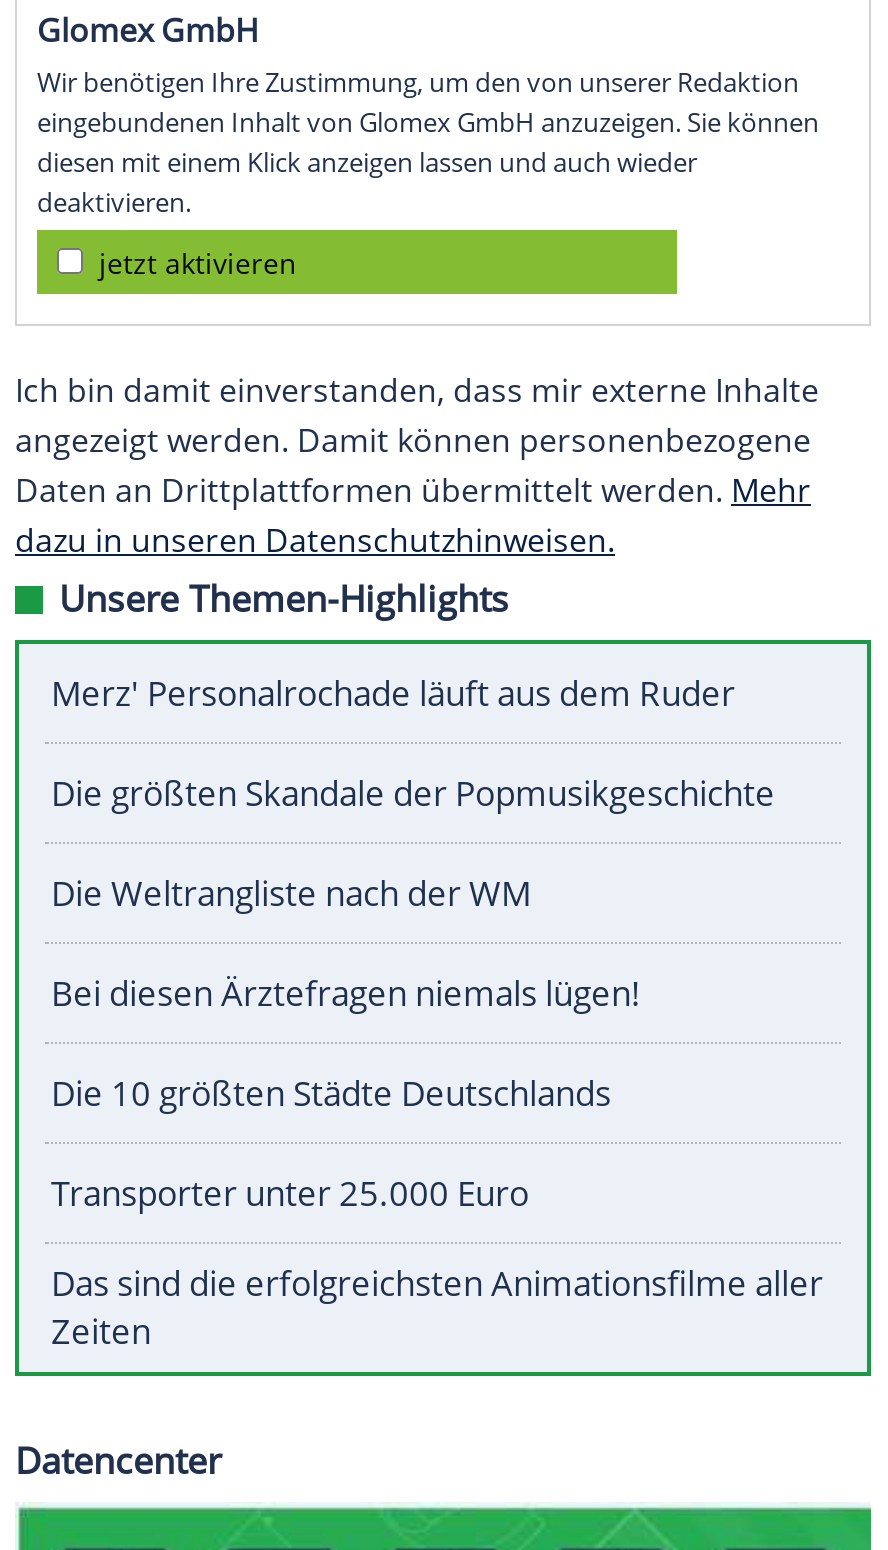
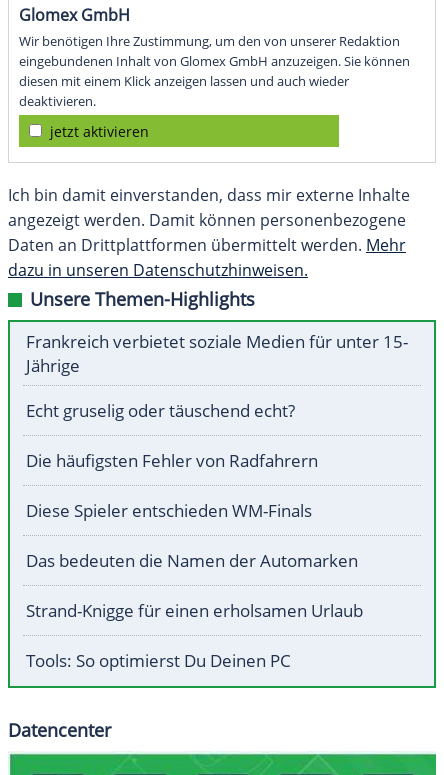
[51,671,735,717] Merz' Personalrochade läuft aus dem Ruder -> [26,330,408,377] Frankreich verbietet soziale Medien für unter 15- | Jährige
[51,771,775,817] Die größten Skandale der Popmusikgeschichte -> [26,399,295,422] Echt gruselig oder täuschend echt?
[51,871,531,917] Die Weltrangliste nach der WM -> [26,449,318,472] Die häufigsten Fehler von Radfahrern
[51,971,641,1017] Bei diesen Ärztefragen niemals lügen! -> [26,499,312,522] Diese Spieler entschieden WM-Finals
[51,1071,611,1117] Die 10 größten Städte Deutschlands -> [26,549,358,572] Das bedeuten die Namen der Automarken
[51,1171,529,1217] Transporter unter 25.000 Euro -> [26,599,363,622] Strand-Knigge für einen erholsamen Urlaub
[51,1261,823,1355] Das sind die erfolgreichsten Animationsfilme aller | Zeiten -> [26,649,291,672] Tools: So optimierst Du Deinen PC

